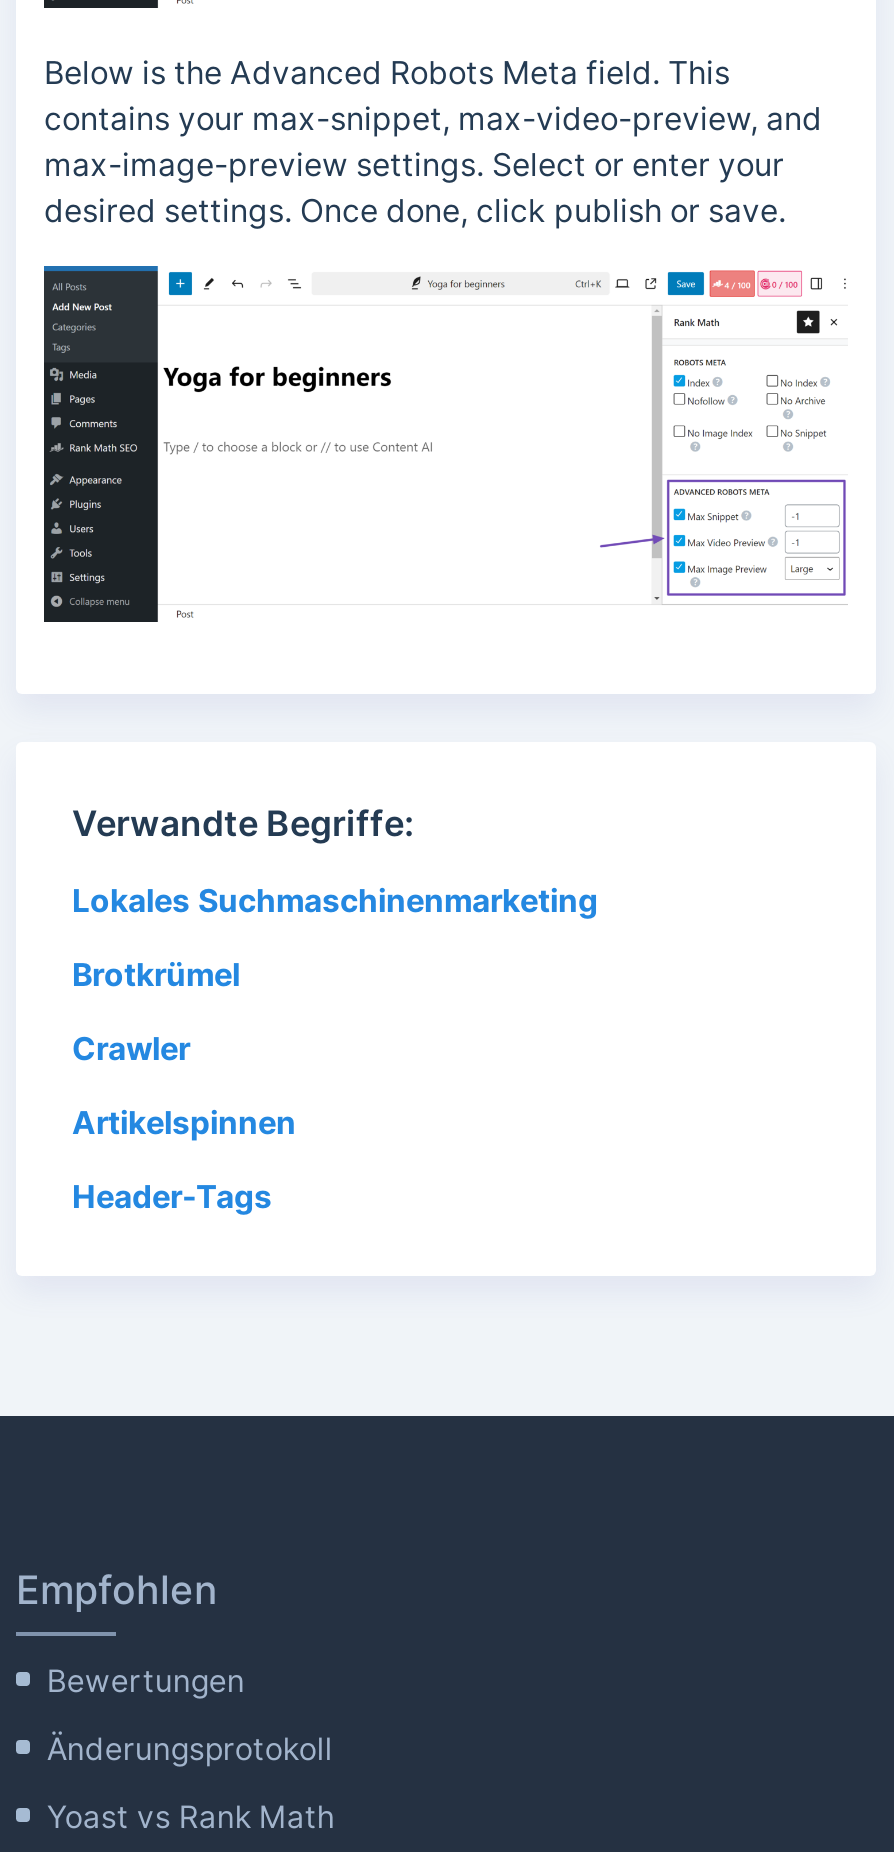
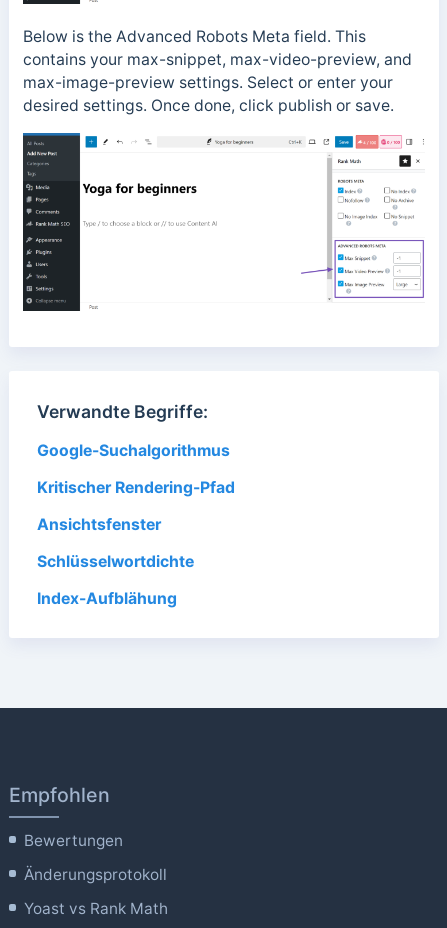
[72,881,598,919] Lokales Suchmaschinenmarketing -> [37,441,234,460] Google-Suchalgorithmus
[72,955,240,993] Brotkrümel -> [37,478,235,497] Kritischer Rendering-Pfad
[72,1029,198,1067] Crawler -> [37,515,161,534] Ansichtsfenster
[72,1103,296,1141] Artikelspinnen -> [37,552,194,571] Schlüsselwortdichte
[72,1177,272,1215] Header-Tags -> [37,589,177,608] Index-Aufblähung

